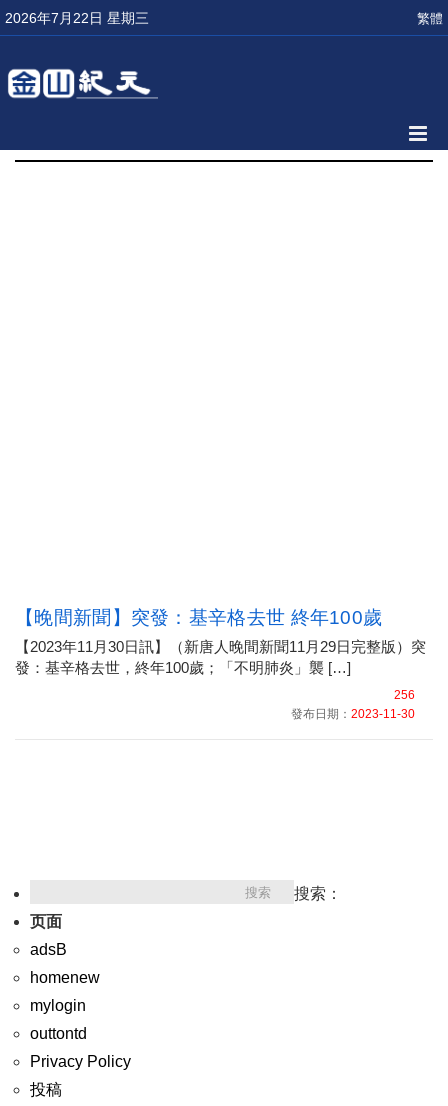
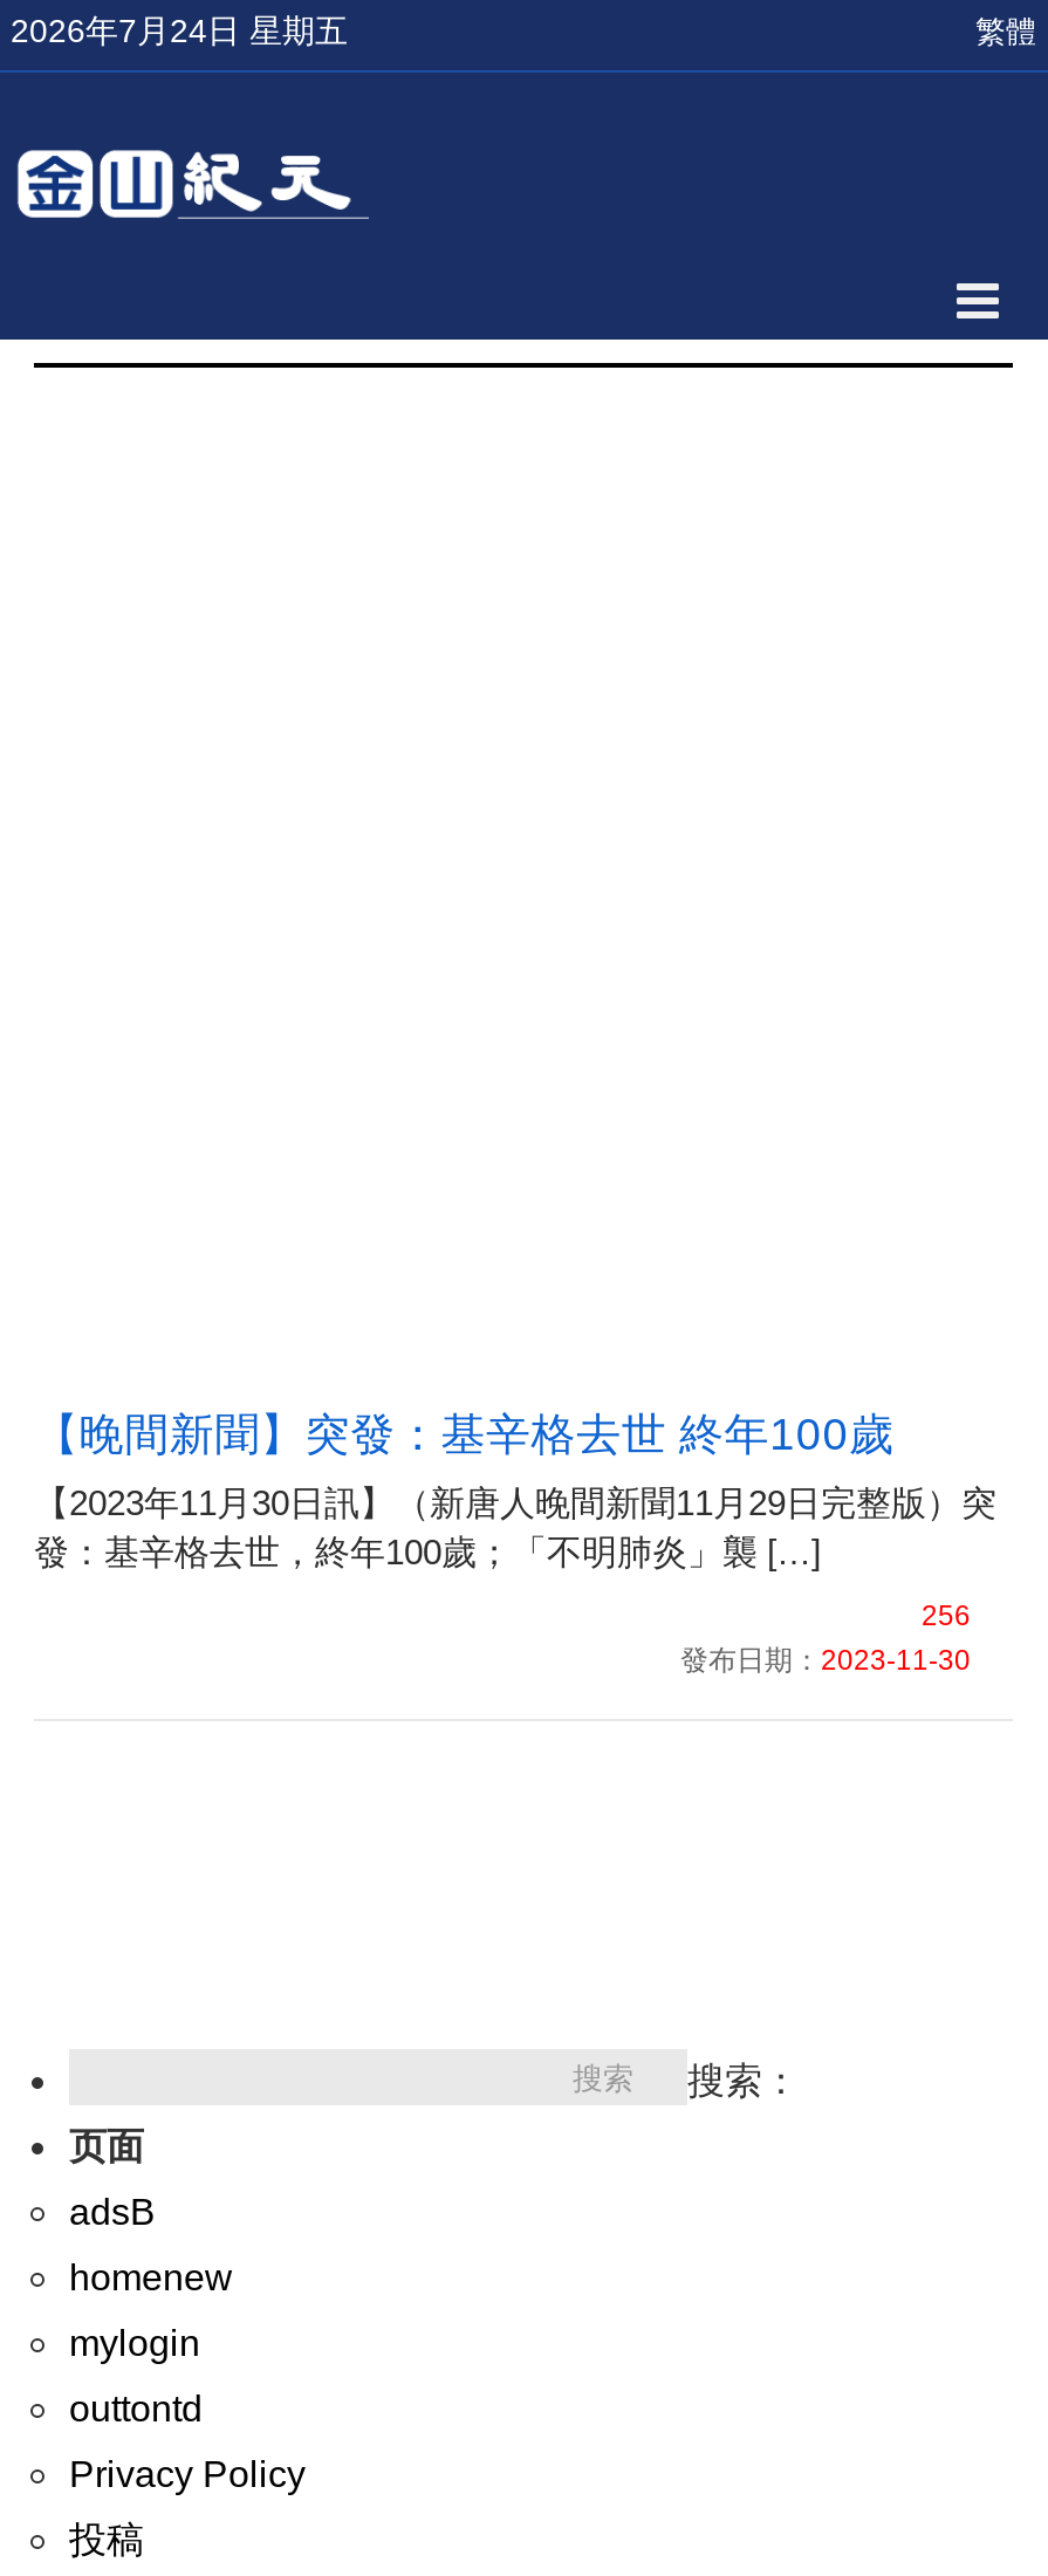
[5,10,149,26] 2026年7月22日 星期三 -> [11,12,348,49] 2026年7月24日 星期五

